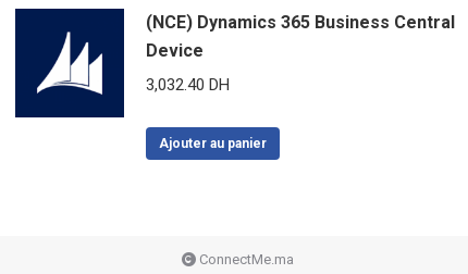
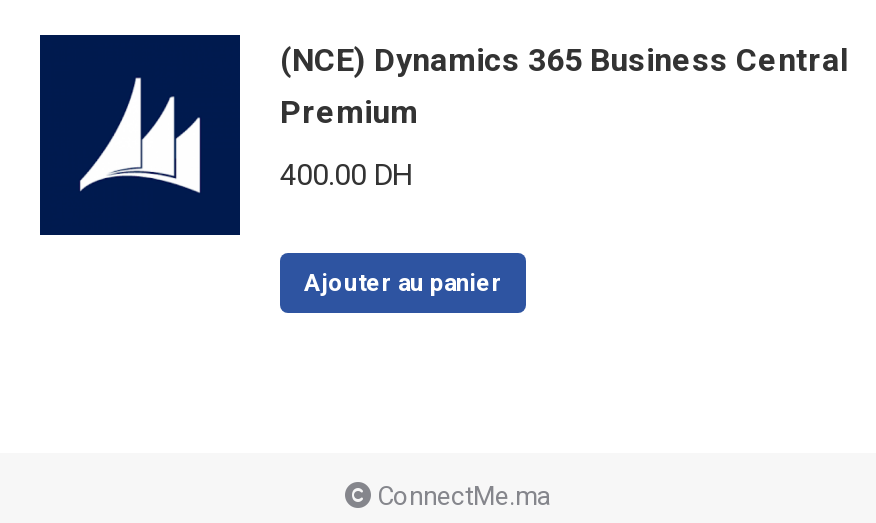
[146,40,204,61] Device -> [280,93,418,131] Premium
[146,75,230,95] 3,032.40 DH -> [280,157,412,193] 400.00 DH

